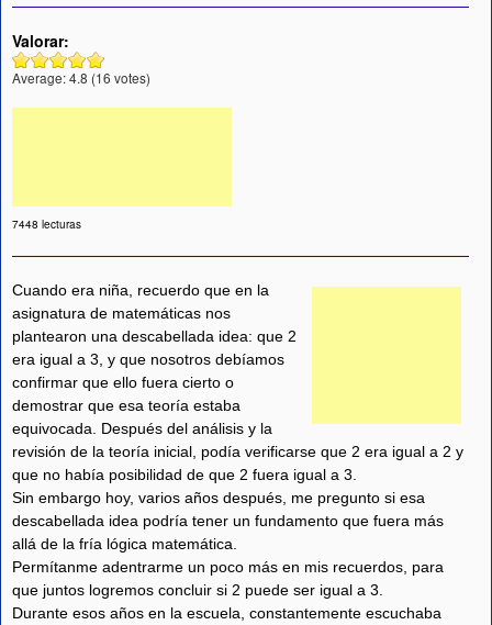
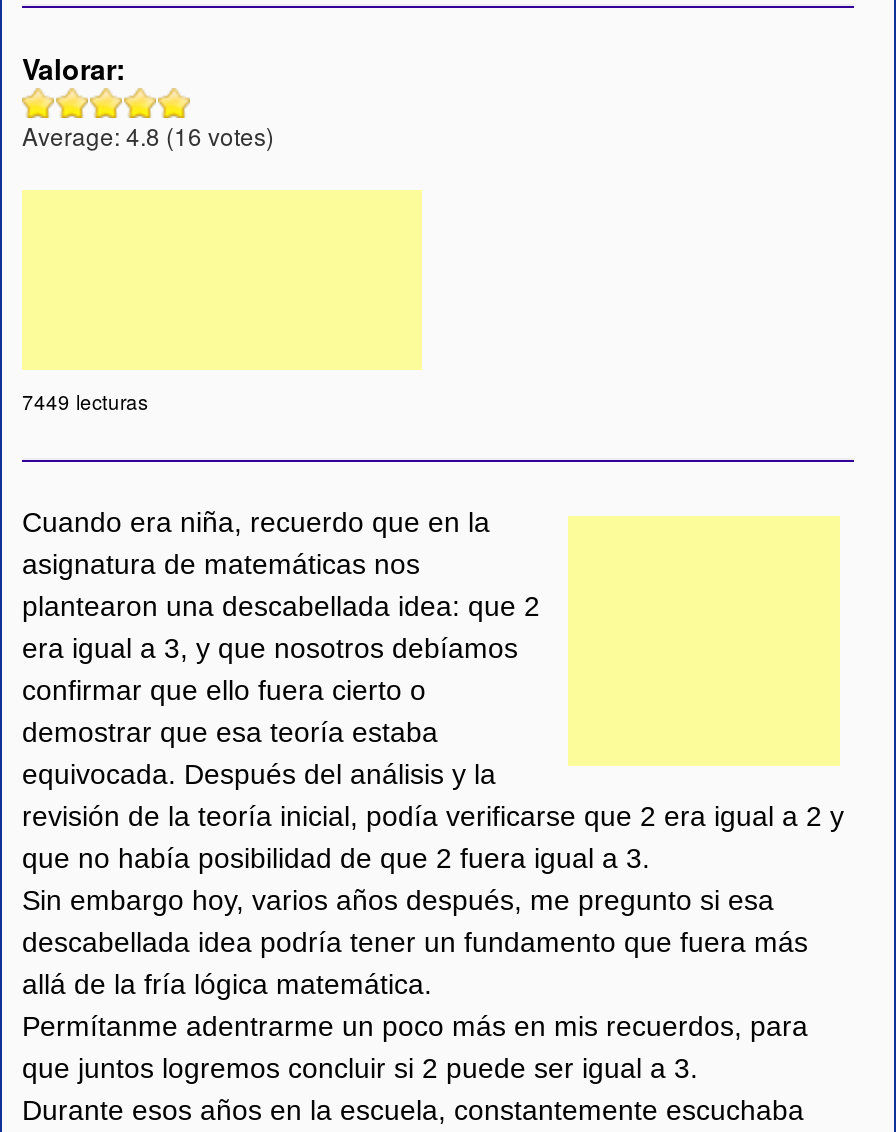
[12,217,81,232] 7448 lecturas -> [22,388,148,416] 7449 lecturas

